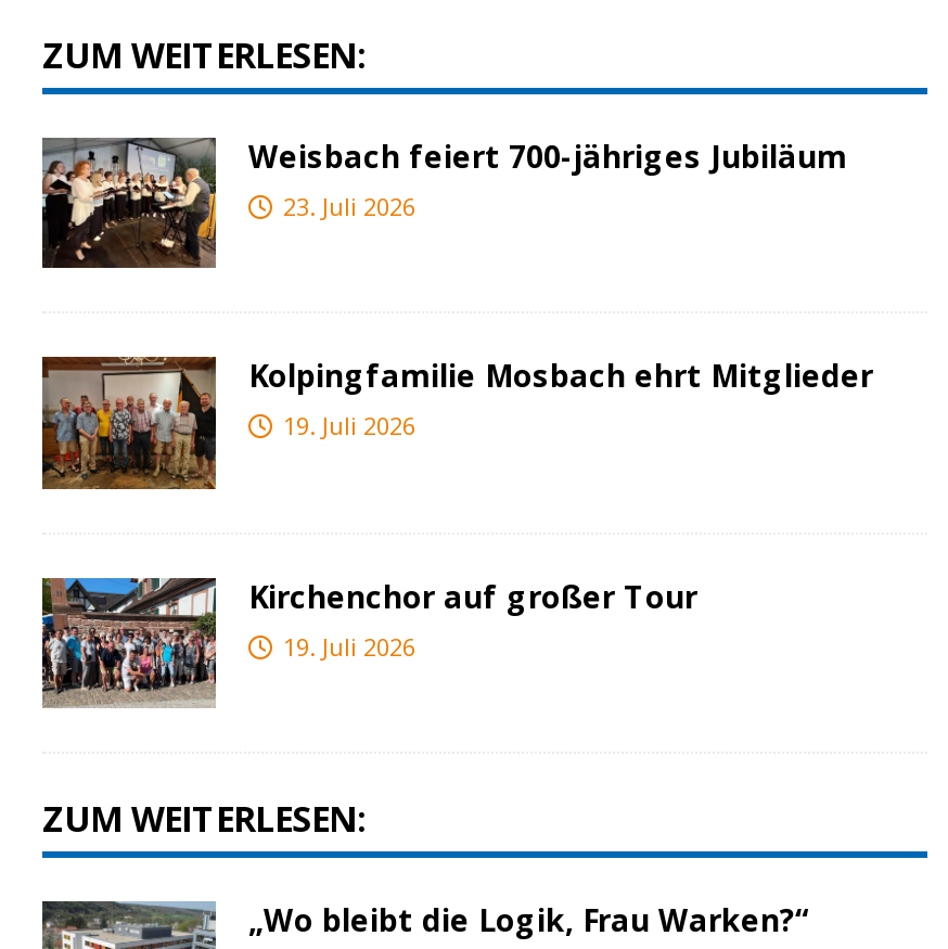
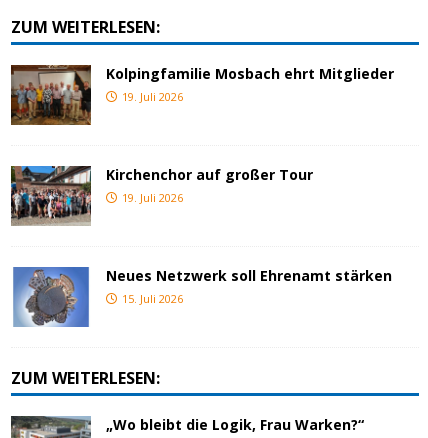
[40,136,847,268] [image] | Weisbach feiert 700-jähriges Jubiläum | 23. Juli 2026 -> none
moved [40,352,873,662] -> [10,62,394,205]: [image] | Kolpingfamilie Mosbach ehrt Mitglieder | 19. Juli 2026 | Kirchenchor auf großer Tour | 19. Juli 2026
none -> [11,266,392,328] [image] | Neues Netzwerk soll Ehrenamt stärken | 15. Juli 2026

